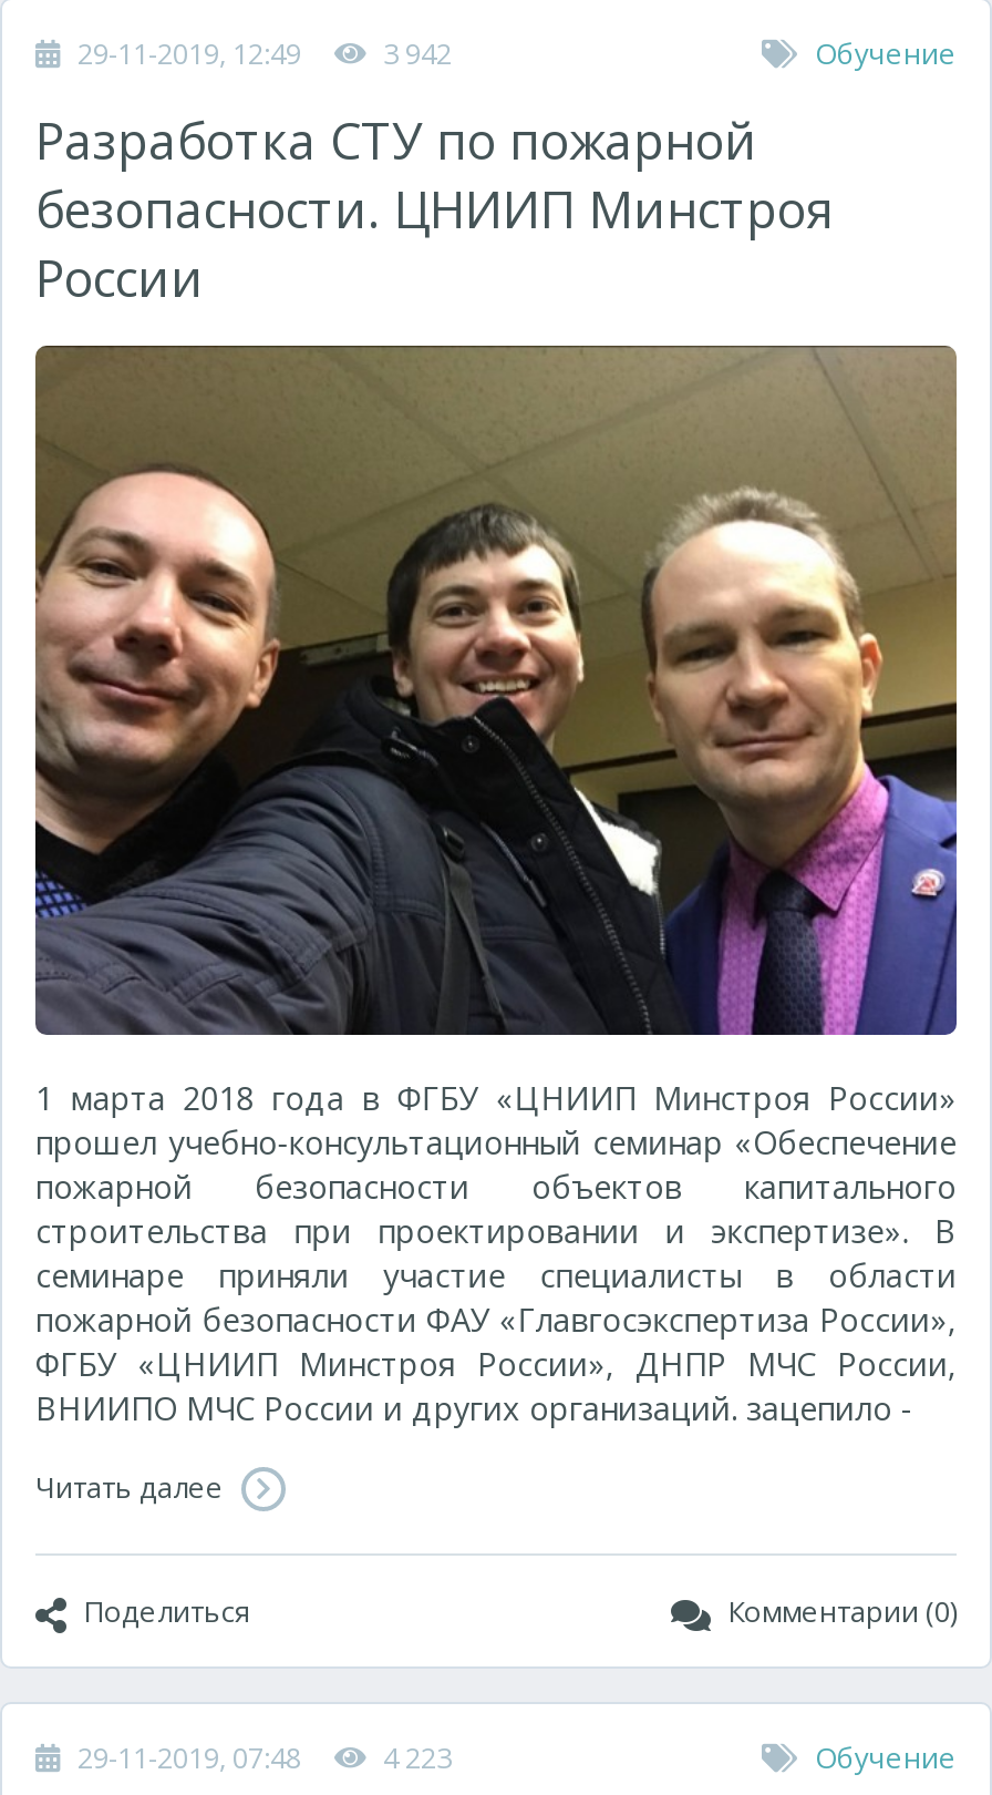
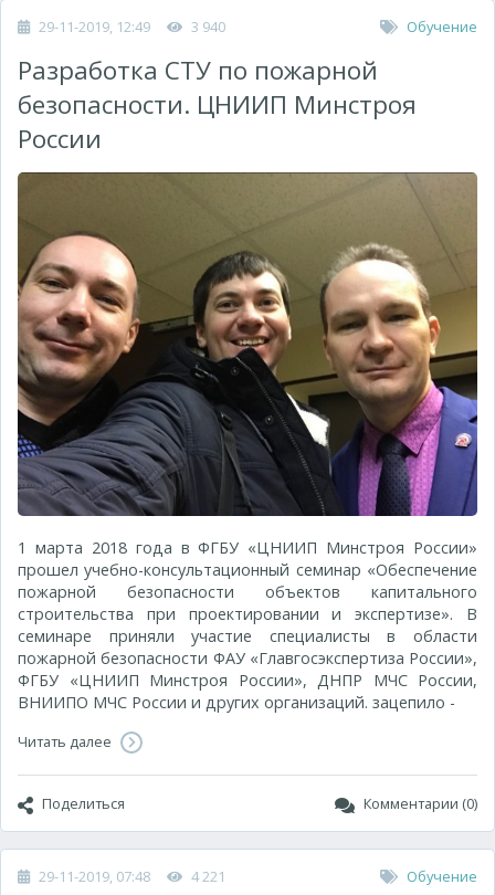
[383,33,452,73] 3 942 -> [191,17,225,36] 3 940
[383,1738,452,1778] 4 223 -> [191,867,225,886] 4 221

